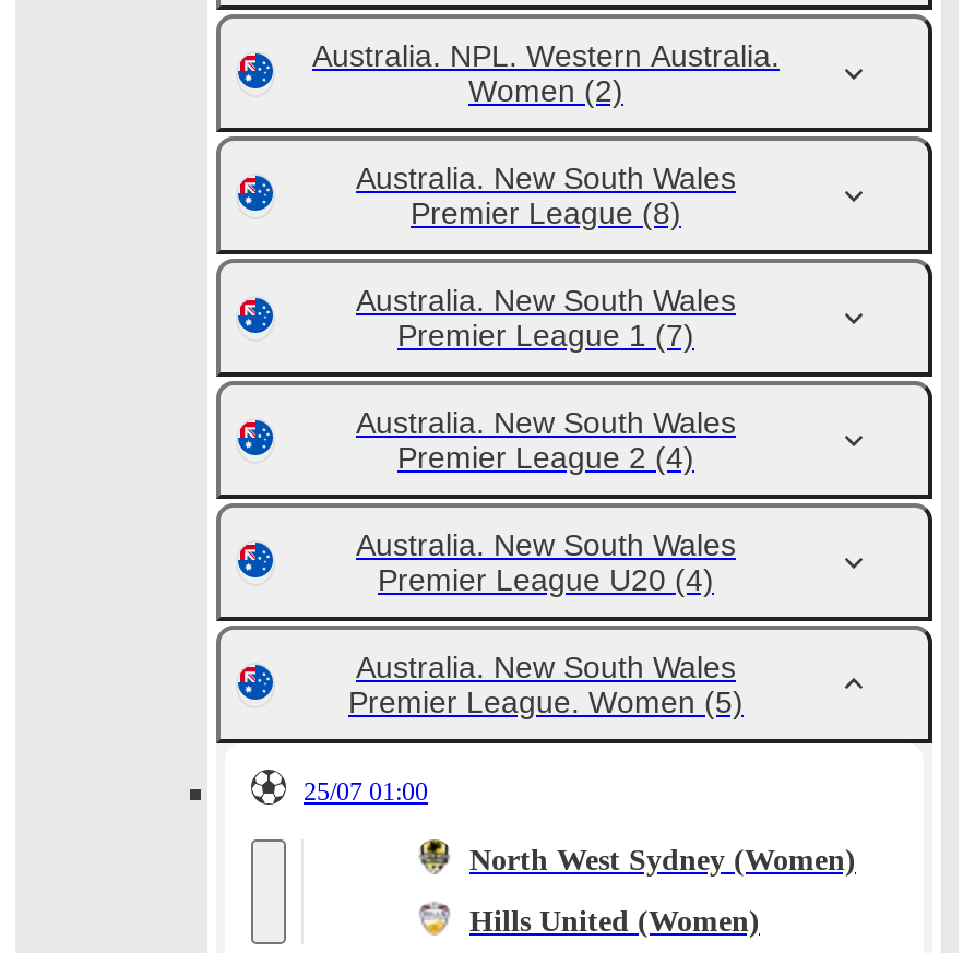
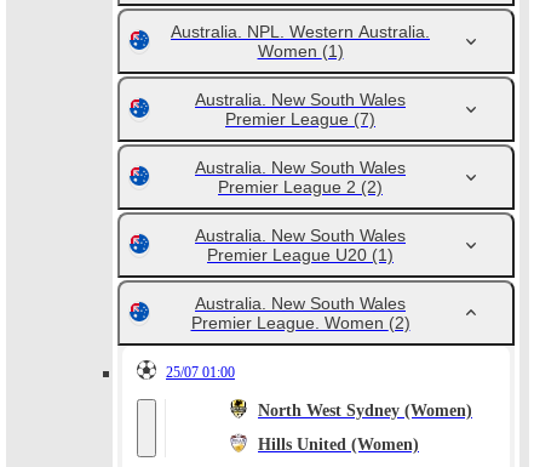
[468,73,623,108] Women (2) -> [257,41,343,61] Women (1)
[411,195,681,230] Premier League (8) -> [225,109,375,129] Premier League (7)
[397,318,694,353] Premier League 1 (7) -> [218,177,383,197] Premier League 2 (2)
[397,440,694,475] Premier League 2 (4) -> [207,245,394,264] Premier League U20 (1)
[348,562,744,719] Premier League U20 (4) | Australia. New South Wales | Premier League. Women (5) -> [191,313,410,332] Premier League. Women (2)

